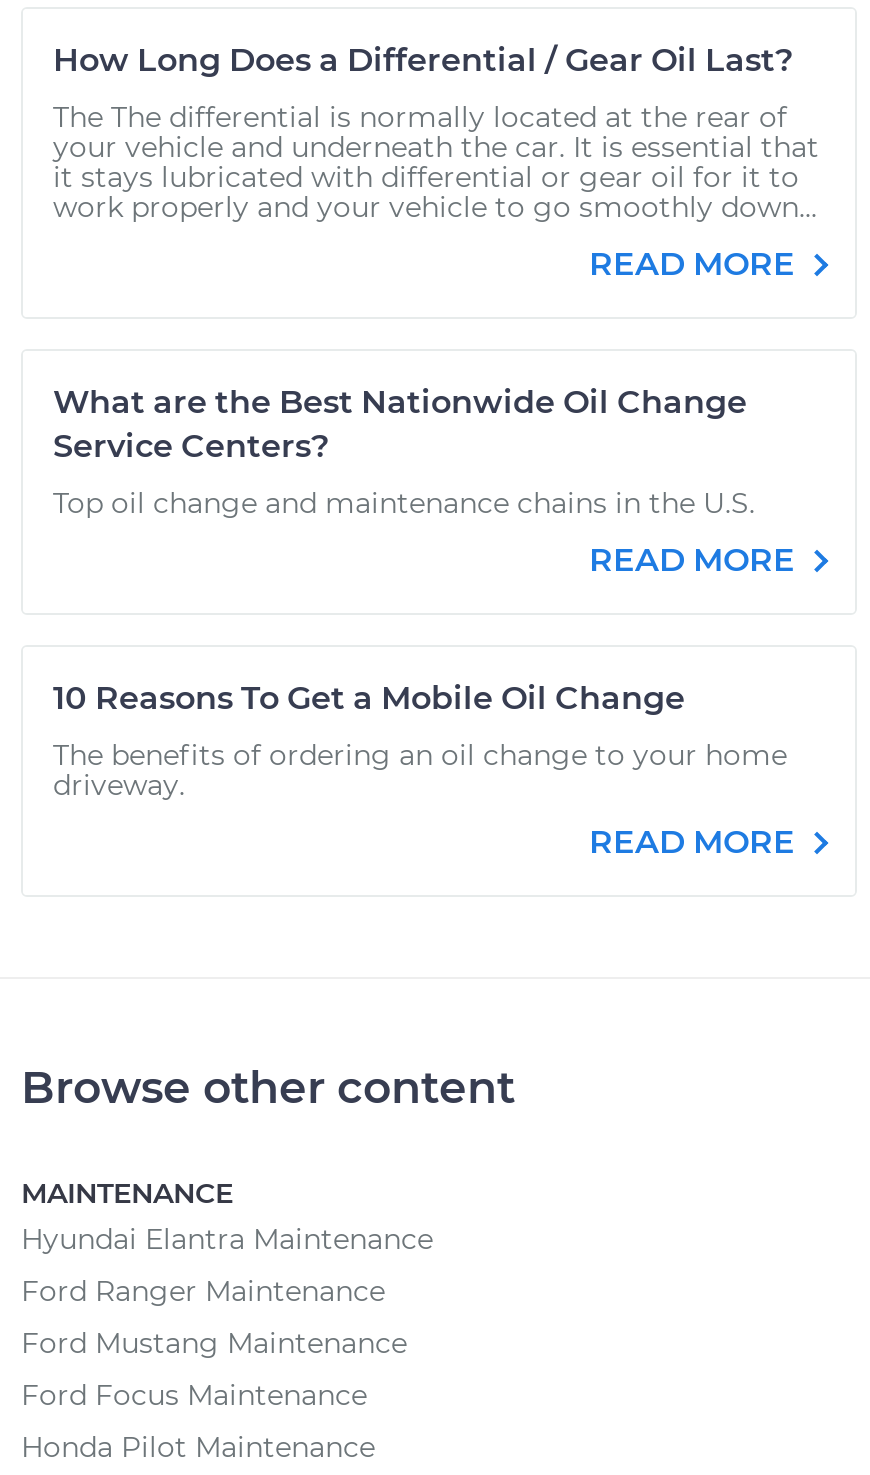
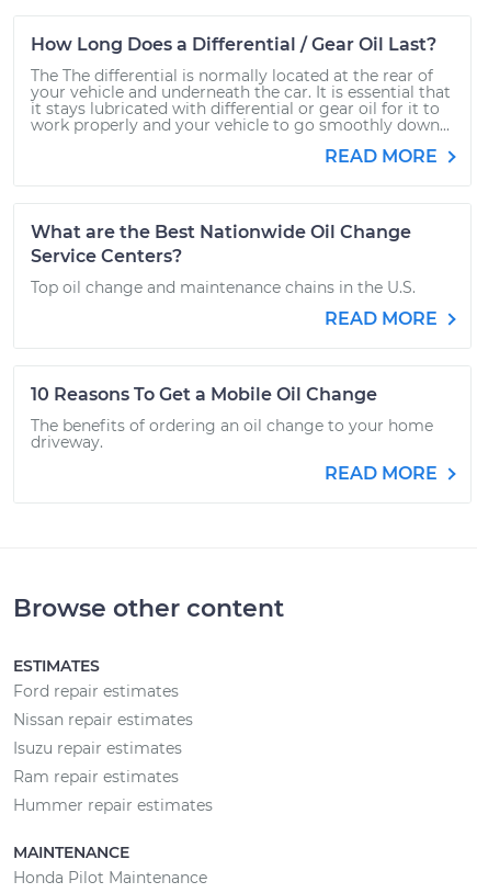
none -> [13,656,213,815] ESTIMATES | Ford repair estimates | Nissan repair estimates | Isuzu repair estimates | Ram repair estimates | Hummer repair estimates
moved [21,1175,233,1211] -> [13,843,129,862]: MAINTENANCE
[21,1221,433,1413] Hyundai Elantra Maintenance | Ford Ranger Maintenance | Ford Mustang Maintenance | Ford Focus Maintenance -> none

